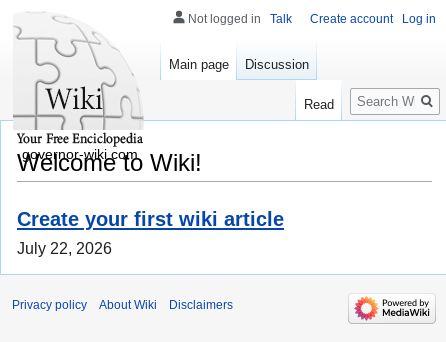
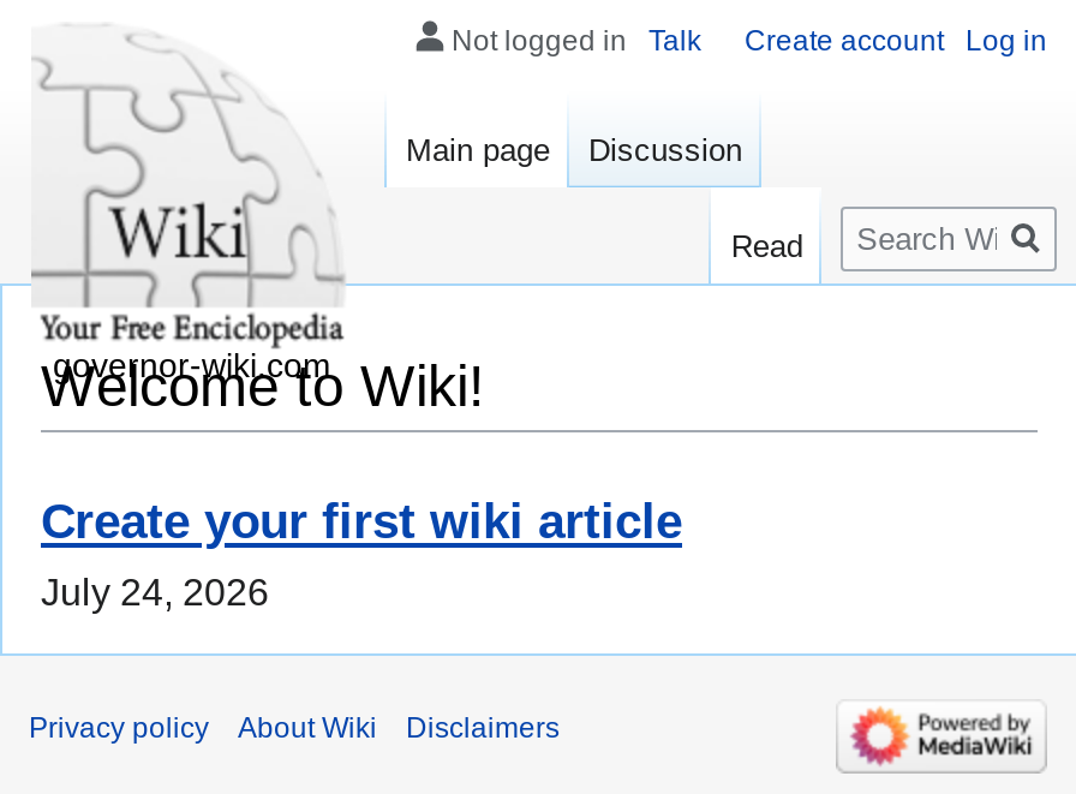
[17,240,112,257] July 22, 2026 -> [41,572,269,613] July 24, 2026

